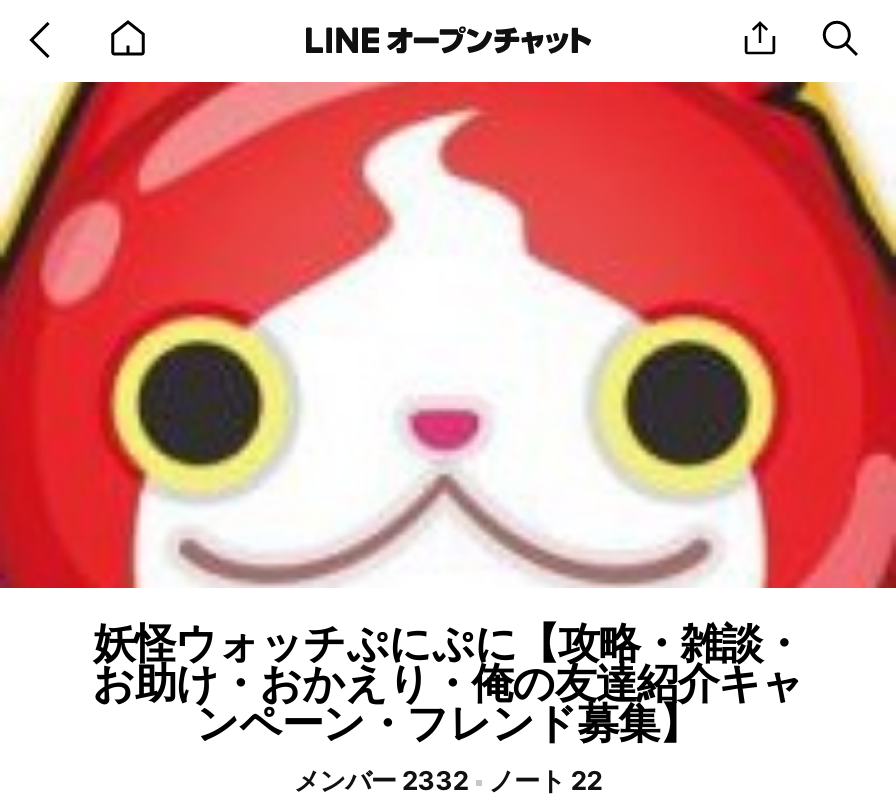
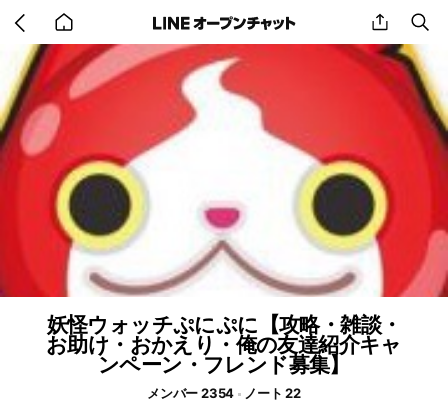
[294,764,602,796] メンバー 2332 ノート 22 -> [147,385,301,401] メンバー 2354 ノート 22

